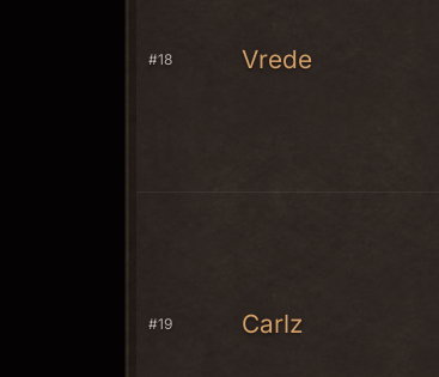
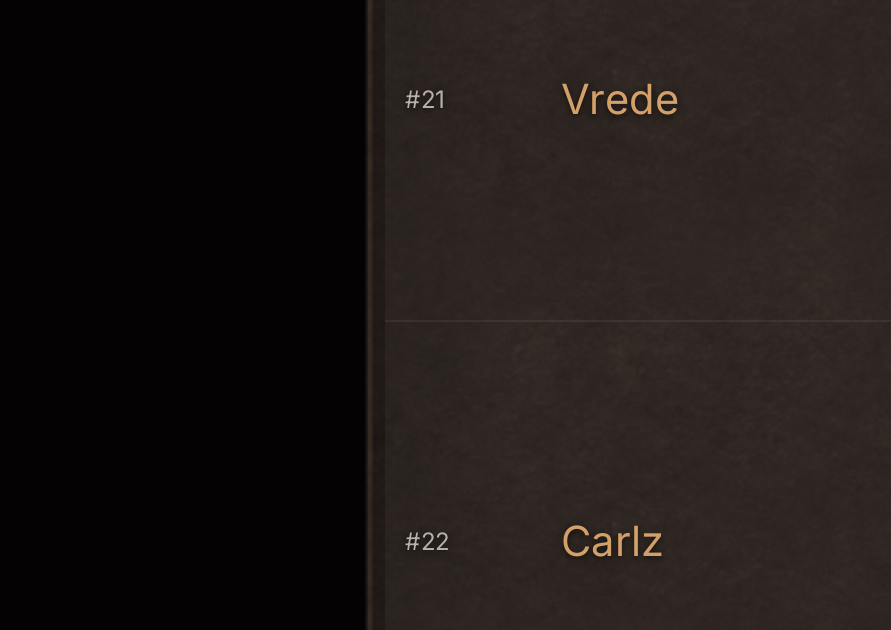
[148,50,172,68] #18 -> [405,84,445,114] #21
[148,315,172,332] #19 -> [405,526,449,556] #22

